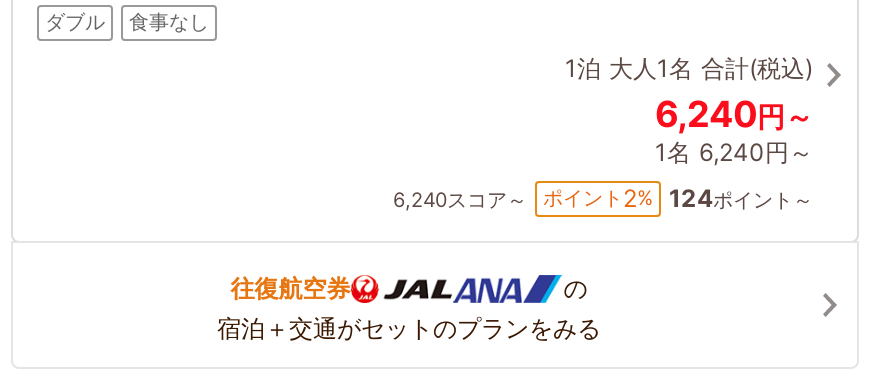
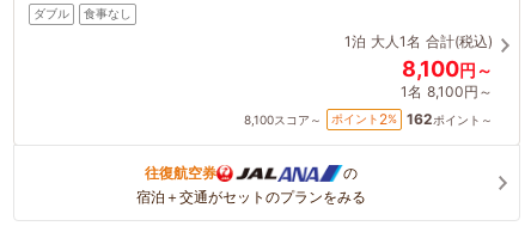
[655,92,813,134] 6,240円～ -> [402,56,493,81] 8,100円～
[655,136,813,166] 1名 6,240円～ -> [401,82,493,100] 1名 8,100円～
[393,186,527,210] 6,240スコア～ -> [244,112,322,126] 8,100スコア～
[543,182,813,213] ポイント2% 124ポイント～ -> [331,110,493,128] ポイント2% 162ポイント～

